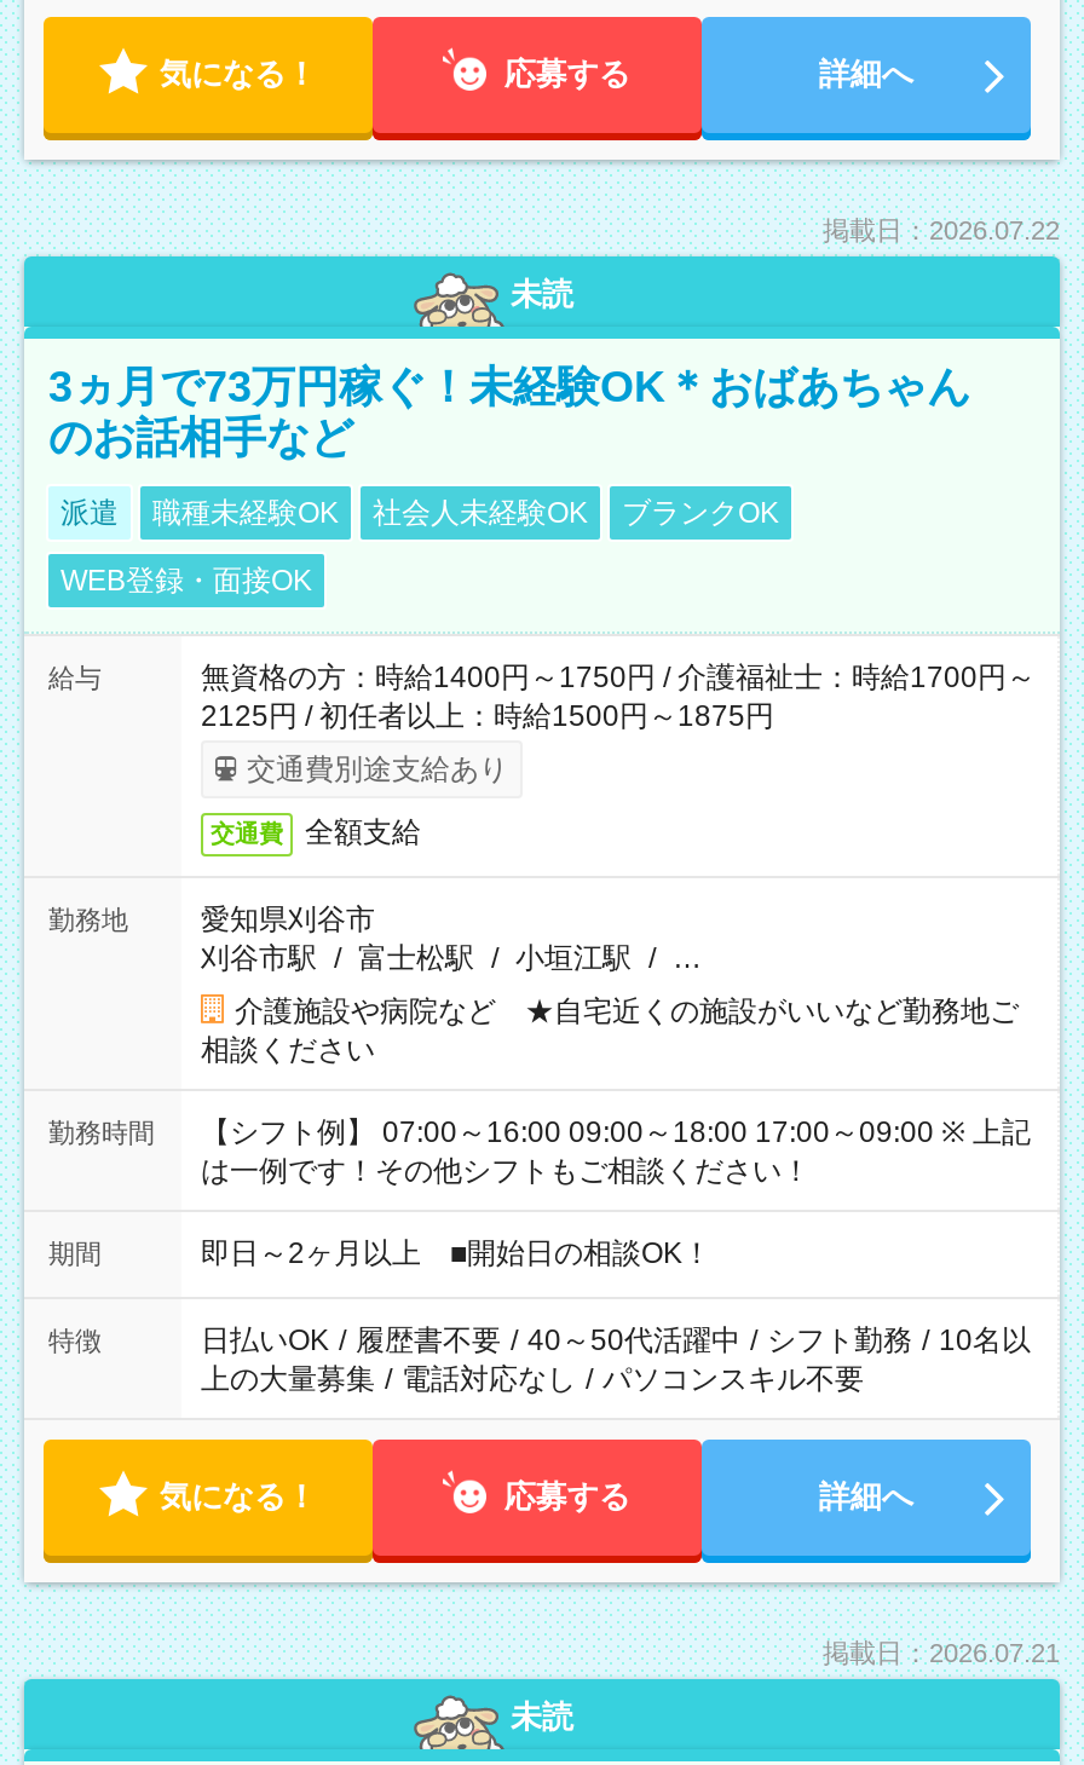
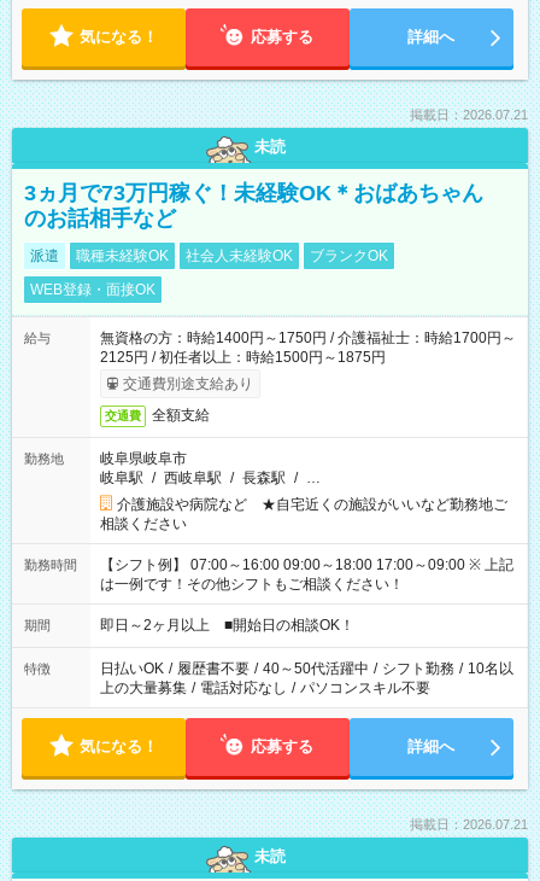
[823,215,1060,244] 掲載日：2026.07.22 -> [410,107,528,122] 掲載日：2026.07.21
[201,902,702,975] 愛知県刈谷市 | 刈谷市駅 / 富士松駅 / 小垣江駅 / … -> [100,450,321,486] 岐阜県岐阜市 | 岐阜駅 / 西岐阜駅 / 長森駅 / …

